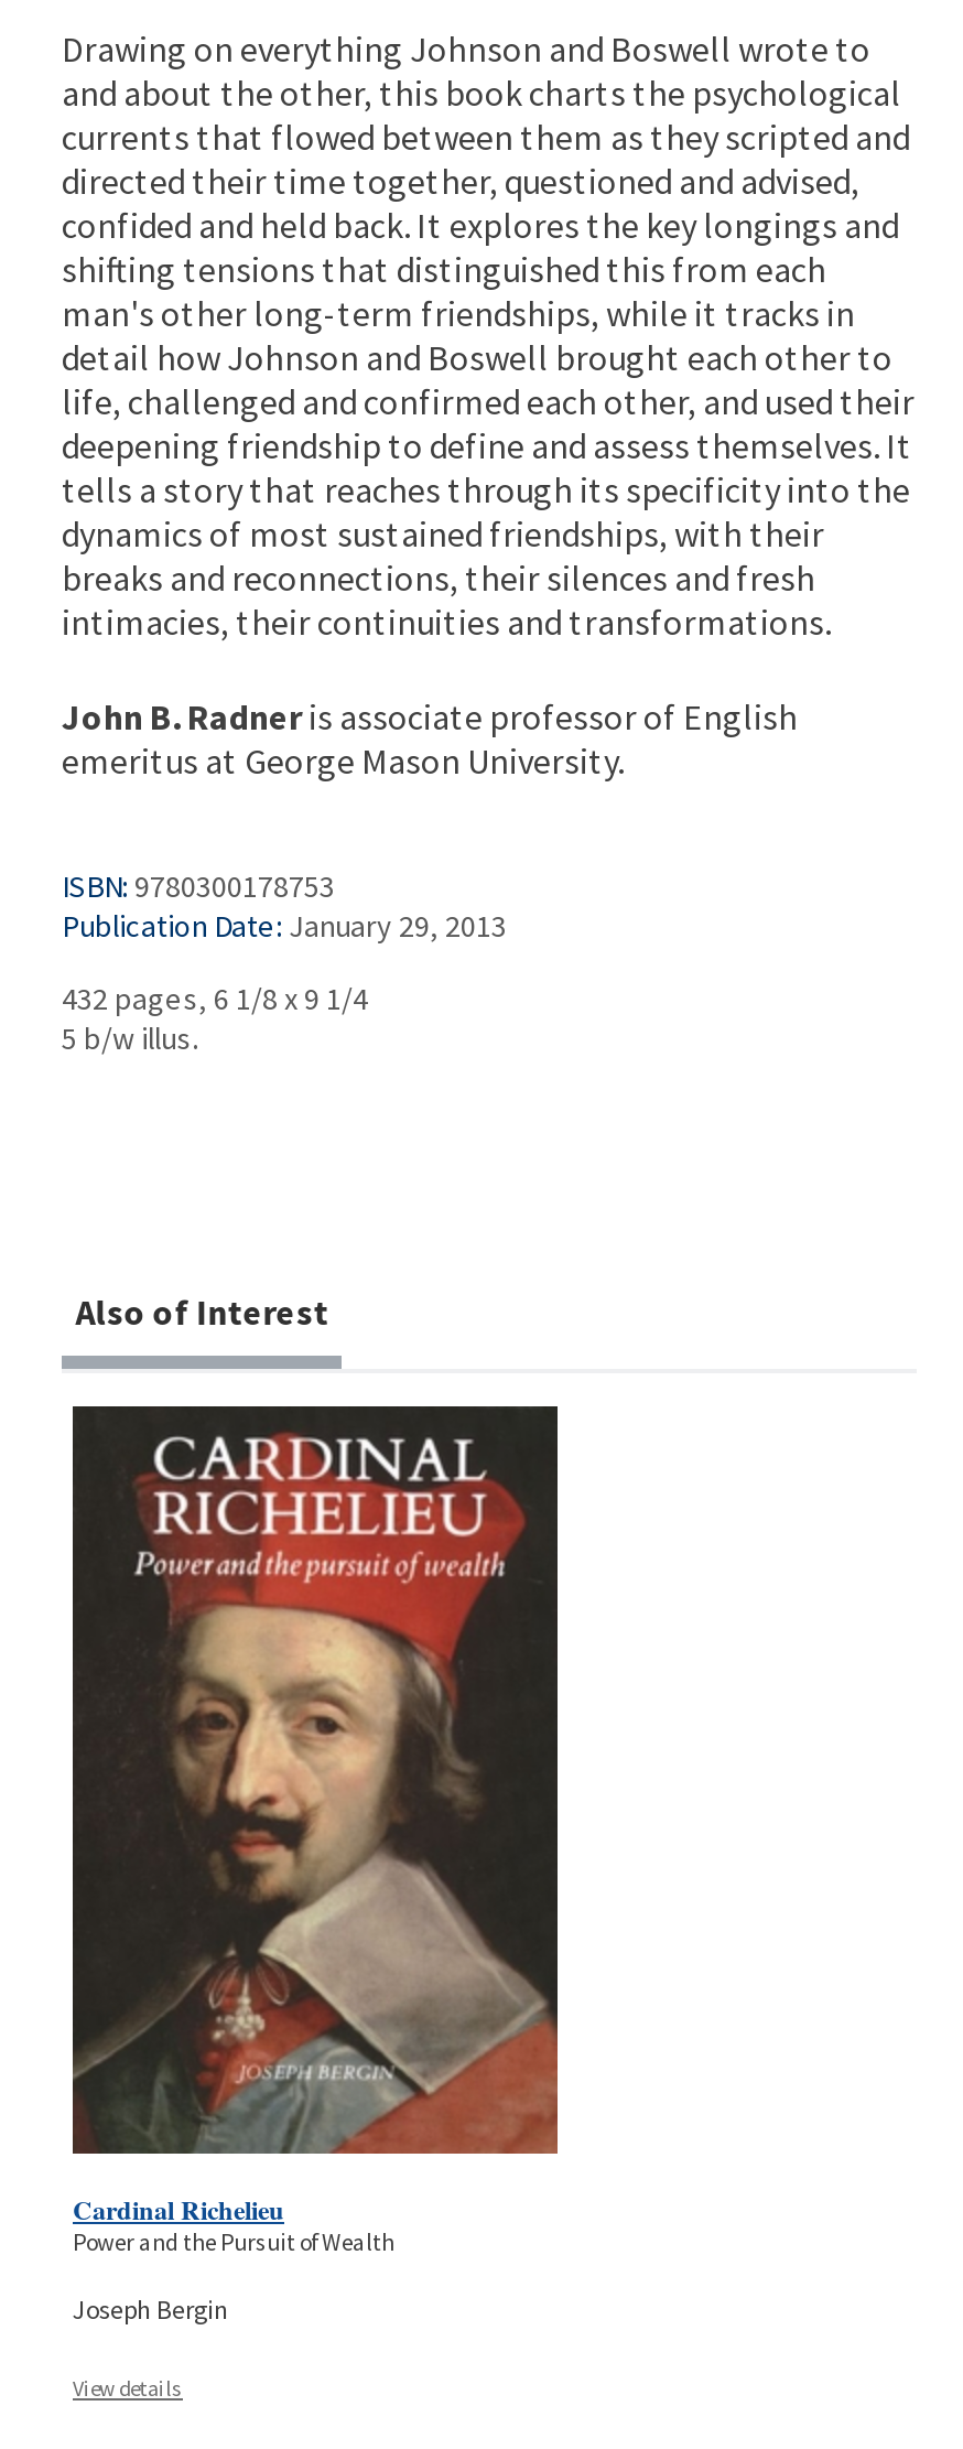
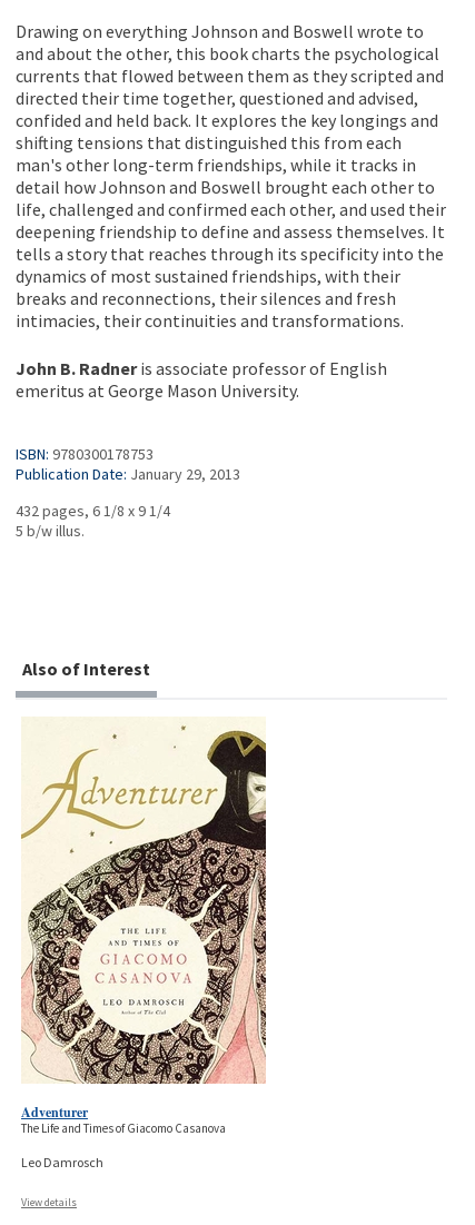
[71,1404,560,2257] [image] | Cardinal Richelieu | Power and the Pursuit of Wealth -> [20,717,267,1136] [image] | Adventurer | The Life and Times of Giacomo Casanova
[73,2292,229,2325] Joseph Bergin -> [21,1154,103,1170] Leo Damrosch

